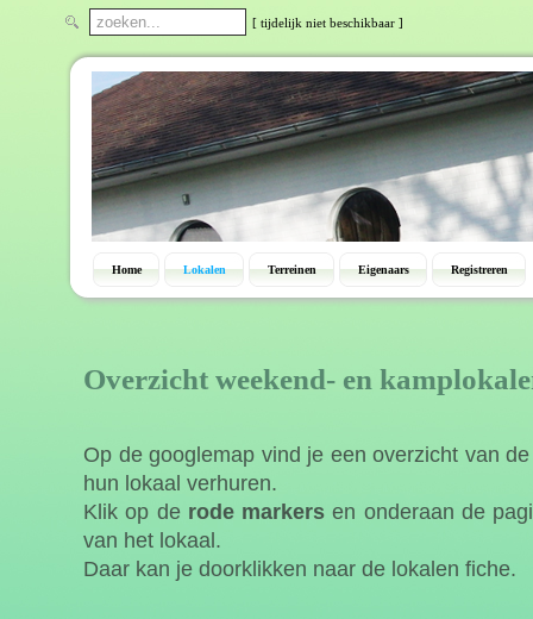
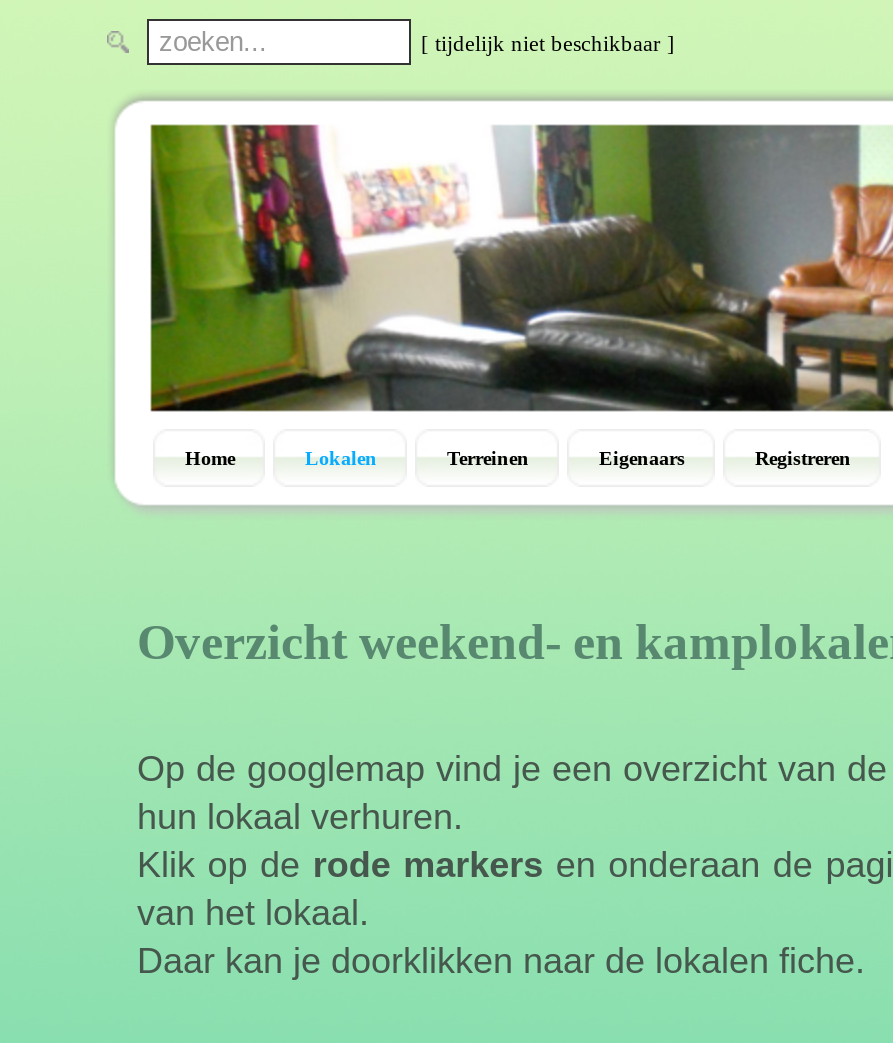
[90,70,529,242] [image] -> [149,123,887,413] [image]

